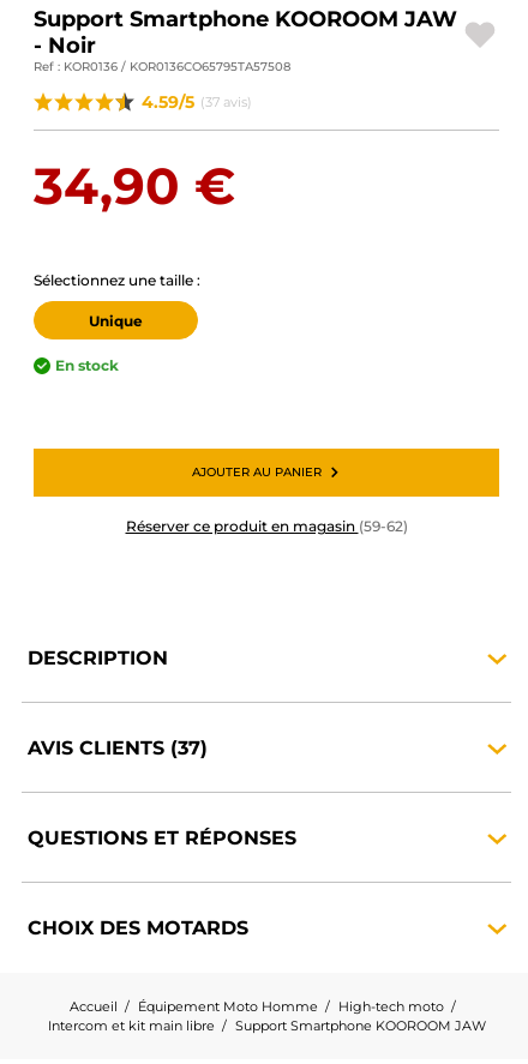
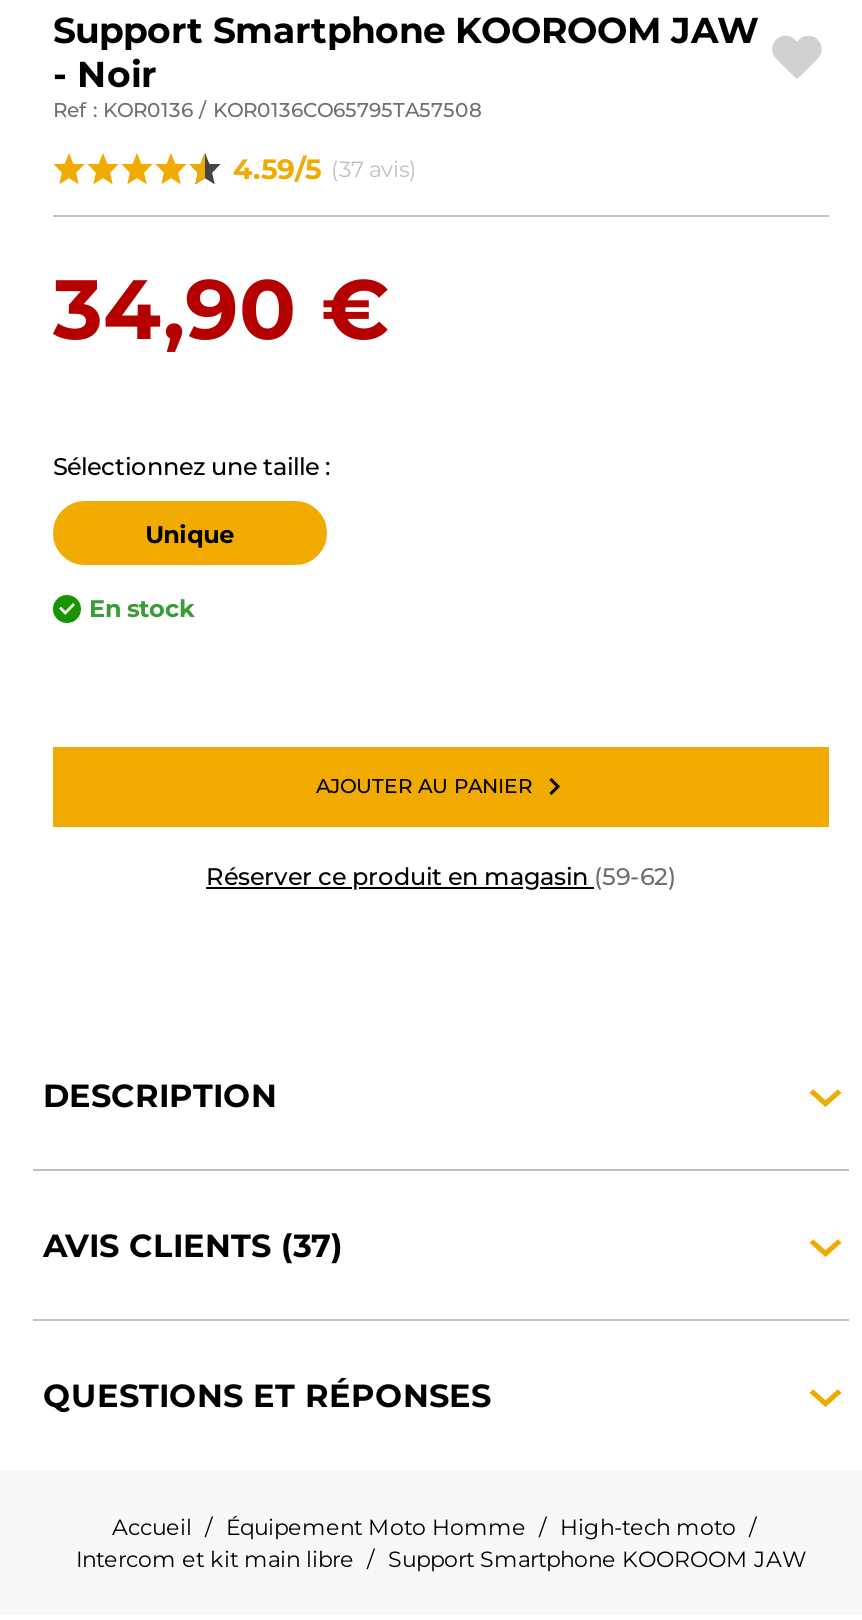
[28,916,248,939] CHOIX DES MOTARDS -> none

